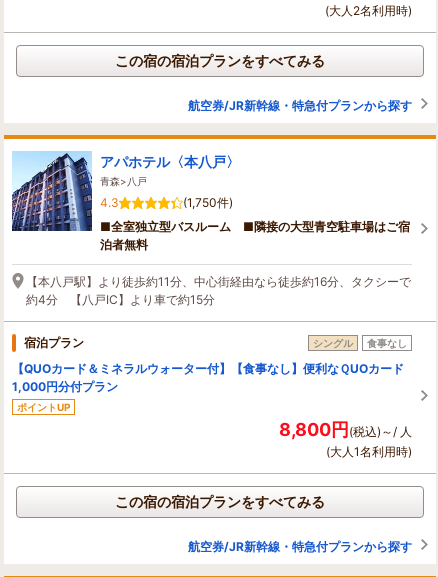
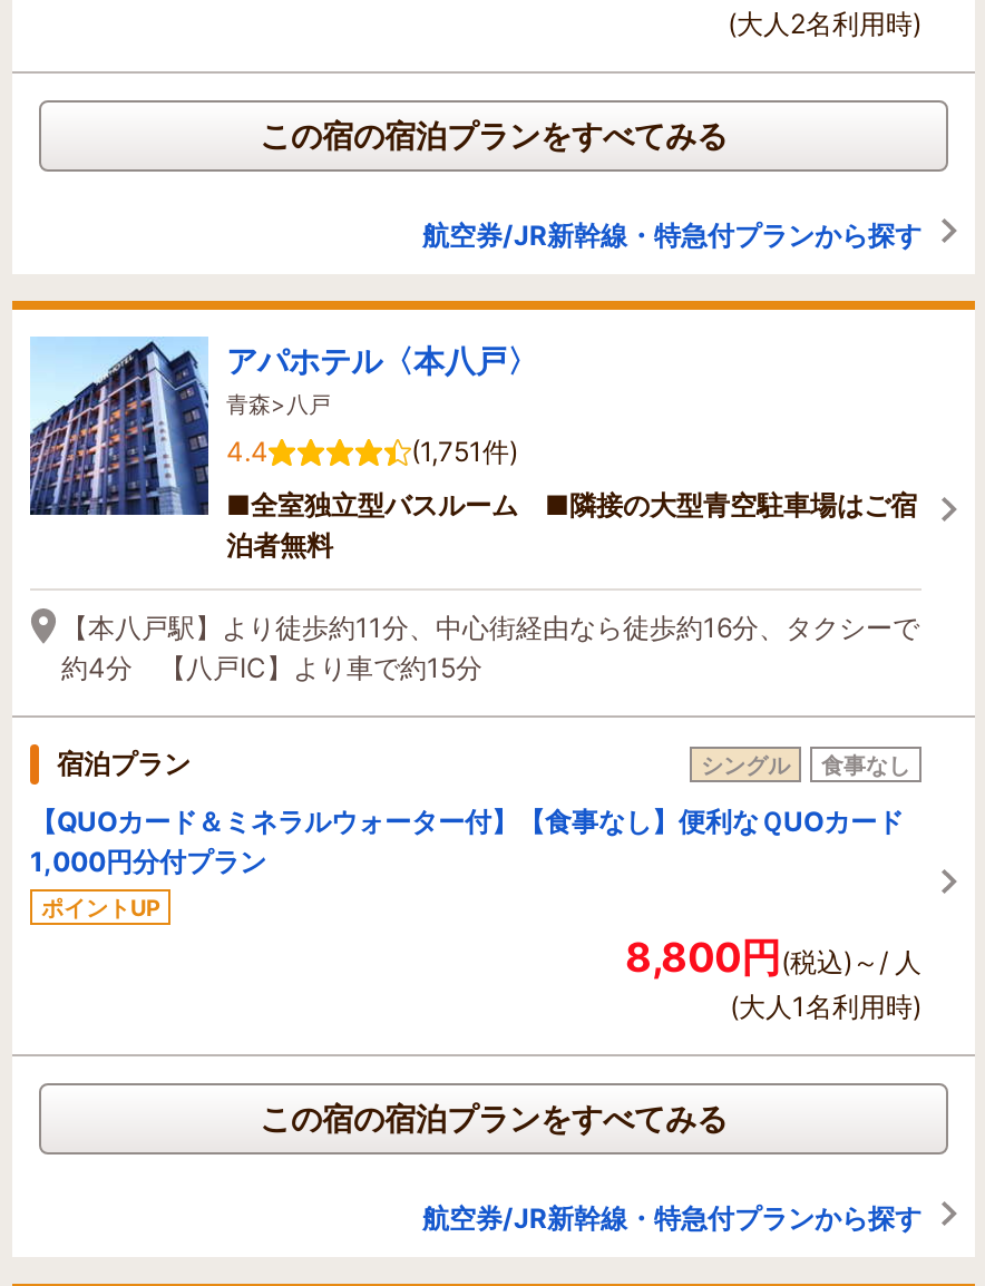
[100,195,119,210] 4.3 -> [226,434,269,467] 4.4
[183,195,233,210] (1,750件) -> [411,434,518,467] (1,751件)

